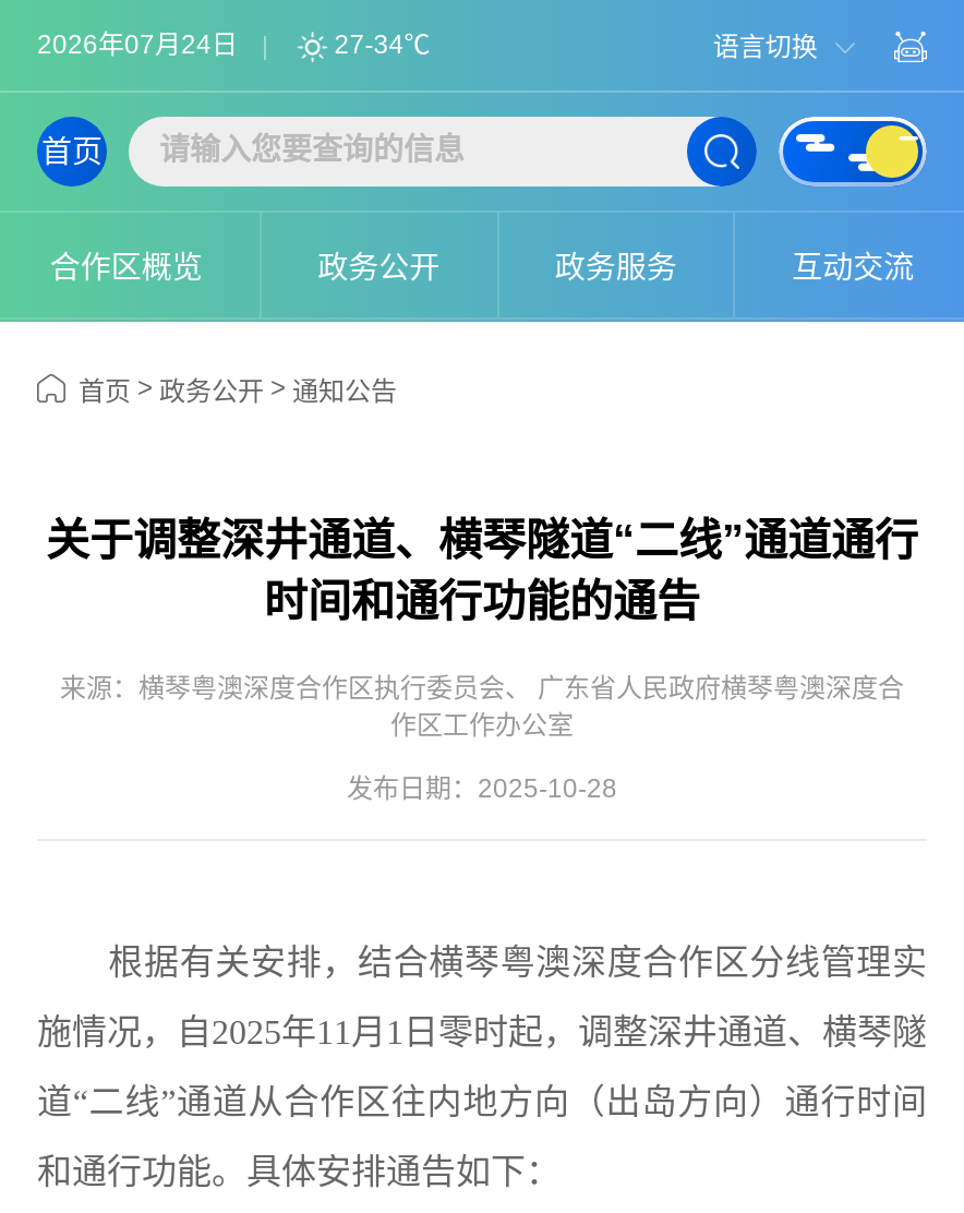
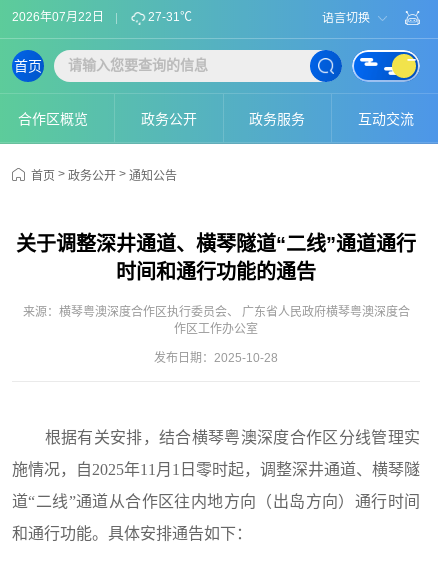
[37,31,238,61] 2026年07月24日 -> [12,10,104,24] 2026年07月22日
[334,31,430,61] 27-34℃ -> [148,10,192,24] 27-31℃

